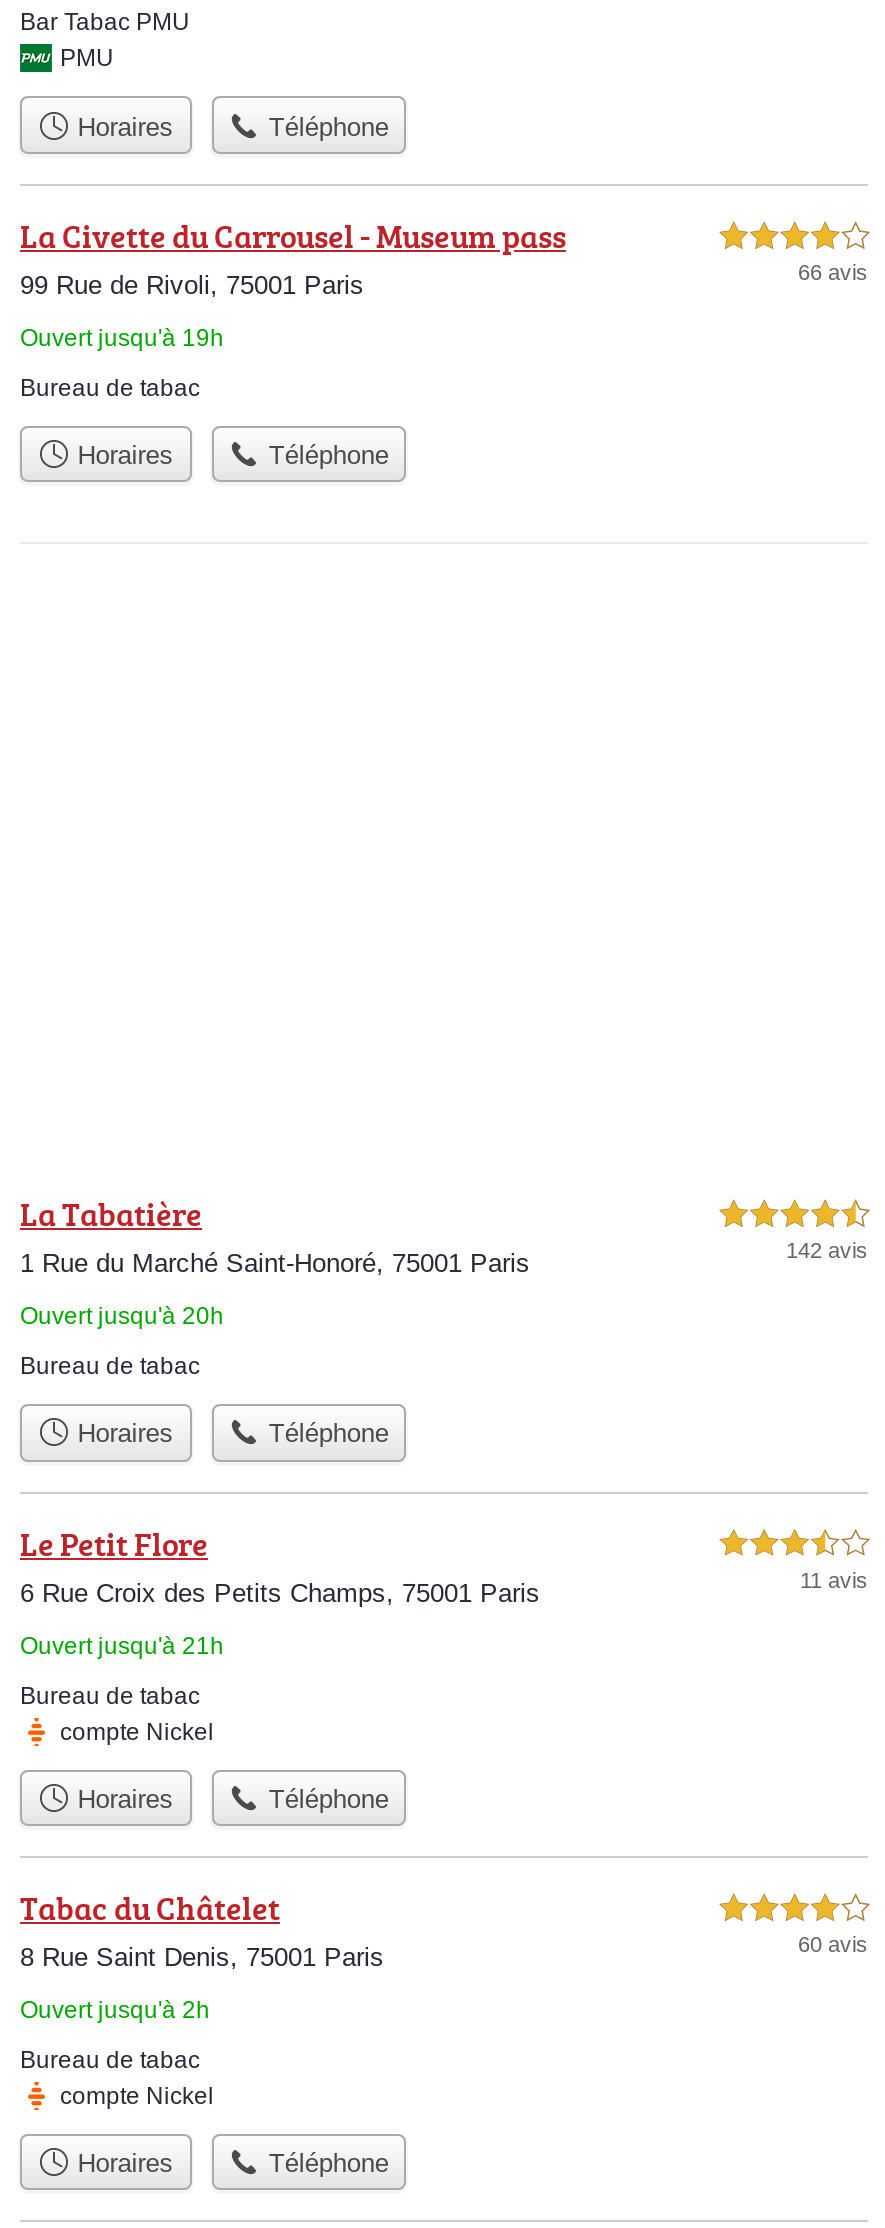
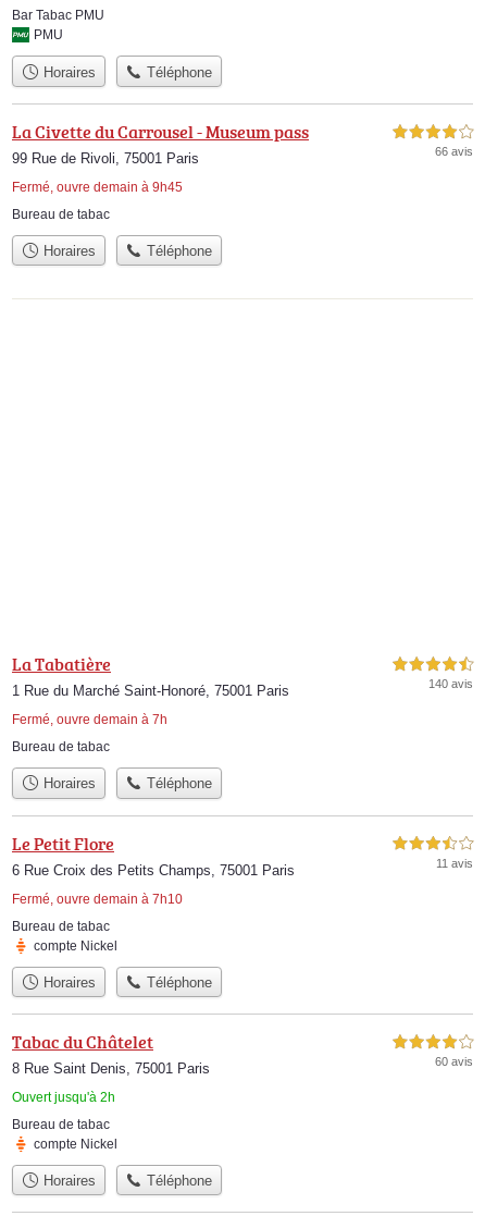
[20,324,224,352] Ouvert jusqu'à 19h -> [12,179,183,195] Fermé, ouvre demain à 9h45
[786,1238,868,1262] 142 avis -> [428,677,473,690] 140 avis
[20,1302,224,1330] Ouvert jusqu'à 20h -> [12,712,167,727] Fermé, ouvre demain à 7h
[20,1631,224,1659] Ouvert jusqu'à 21h -> [12,891,183,906] Fermé, ouvre demain à 7h10

